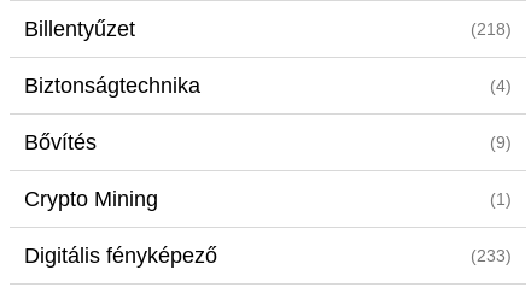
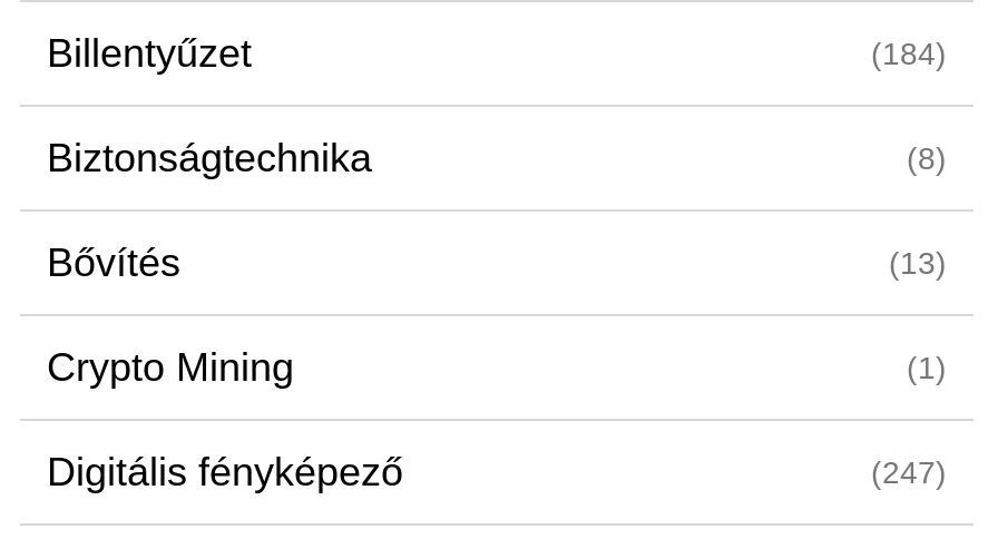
[471,19,512,39] (218) -> [871,36,947,71] (184)
[490,76,512,95] (4) -> [907,140,947,176] (8)
[490,133,512,152] (9) -> [889,245,947,281] (13)
[471,246,512,265] (233) -> [871,454,947,490] (247)

